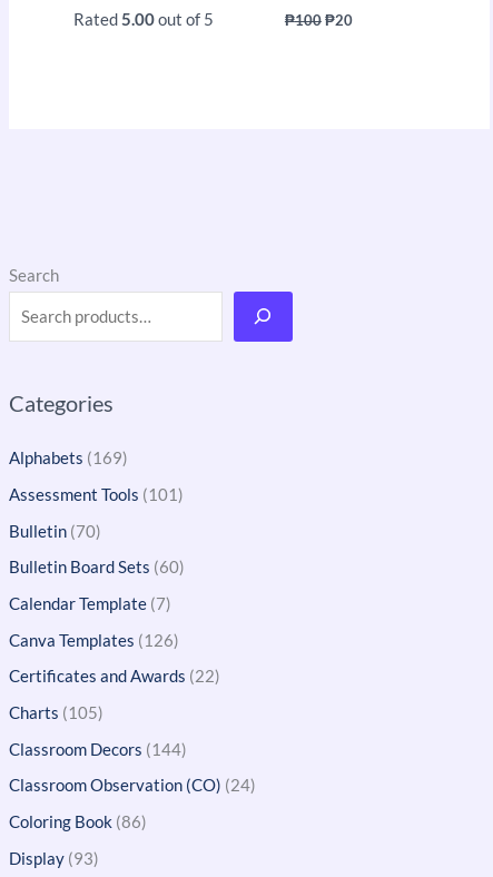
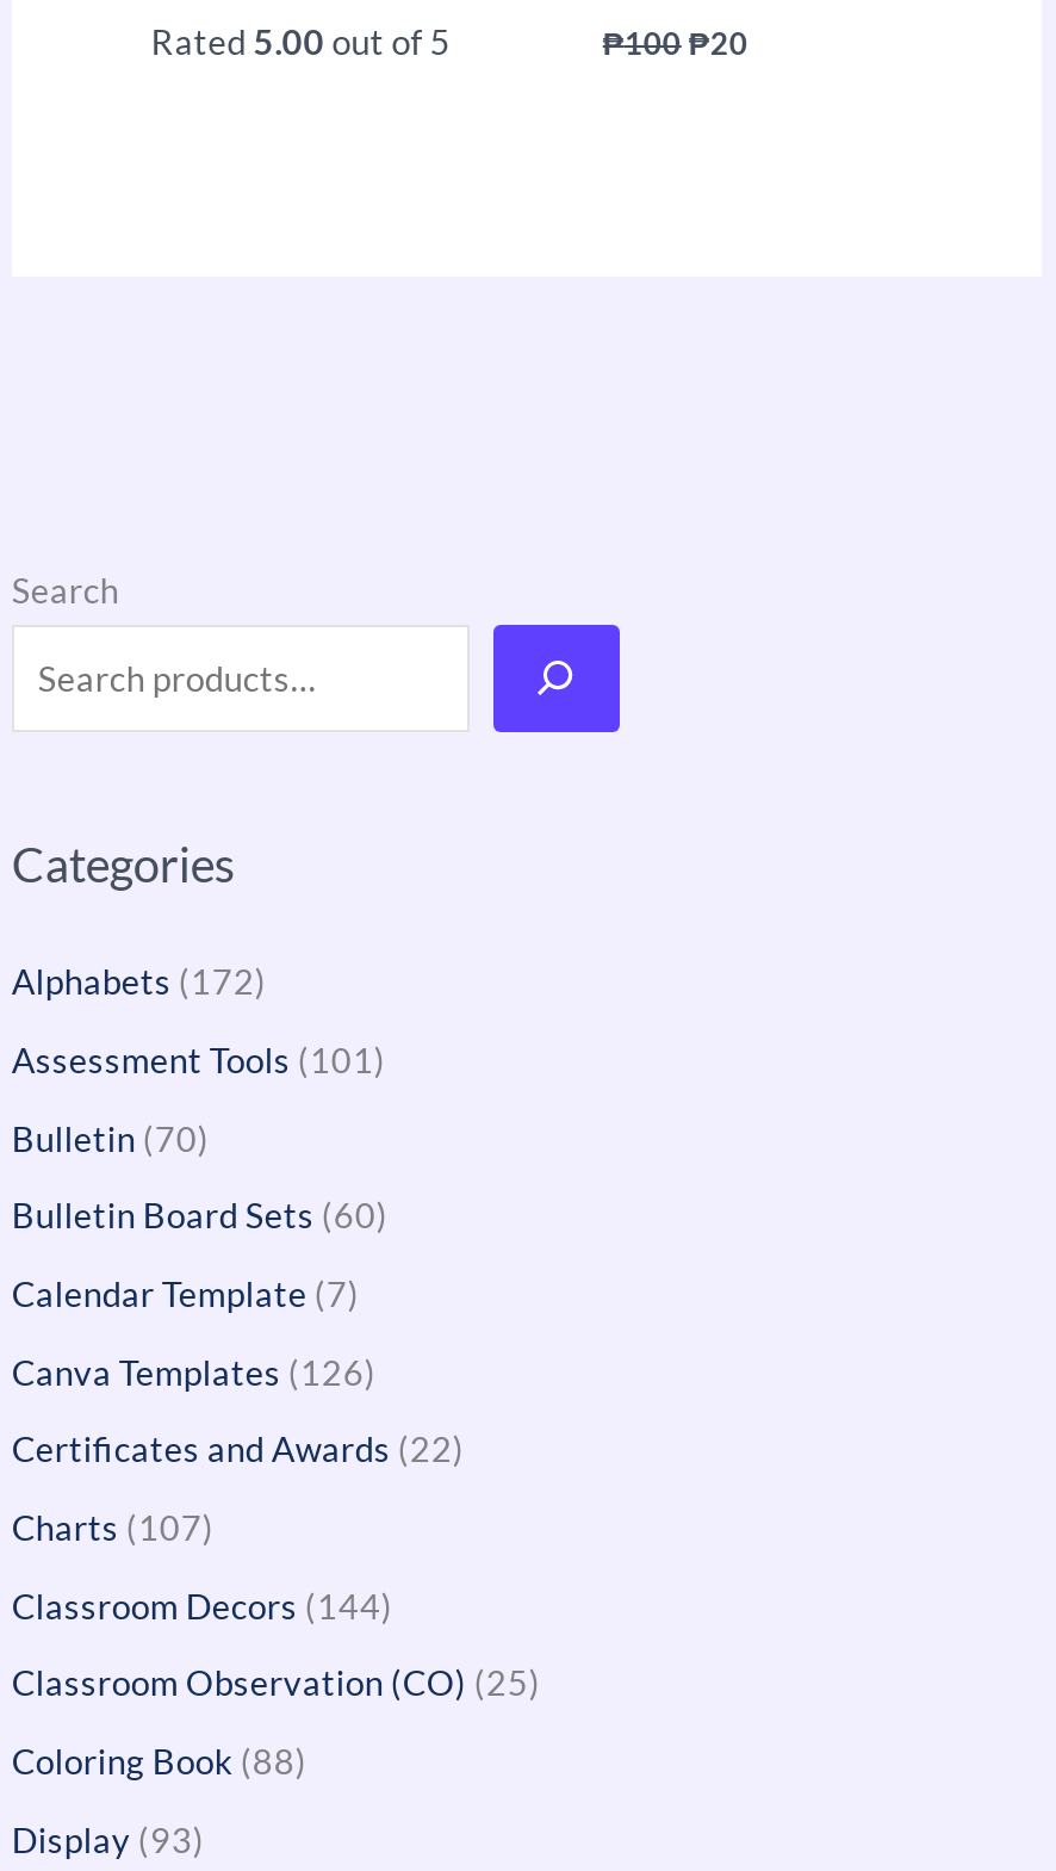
[9,449,128,468] Alphabets (169) -> [12,962,267,1003] Alphabets (172)
[9,703,103,722] Charts (105) -> [12,1507,214,1548] Charts (107)
[9,776,256,795] Classroom Observation (CO) (24) -> [12,1663,541,1703] Classroom Observation (CO) (25)
[9,812,147,831] Coloring Book (86) -> [12,1741,307,1781] Coloring Book (88)

